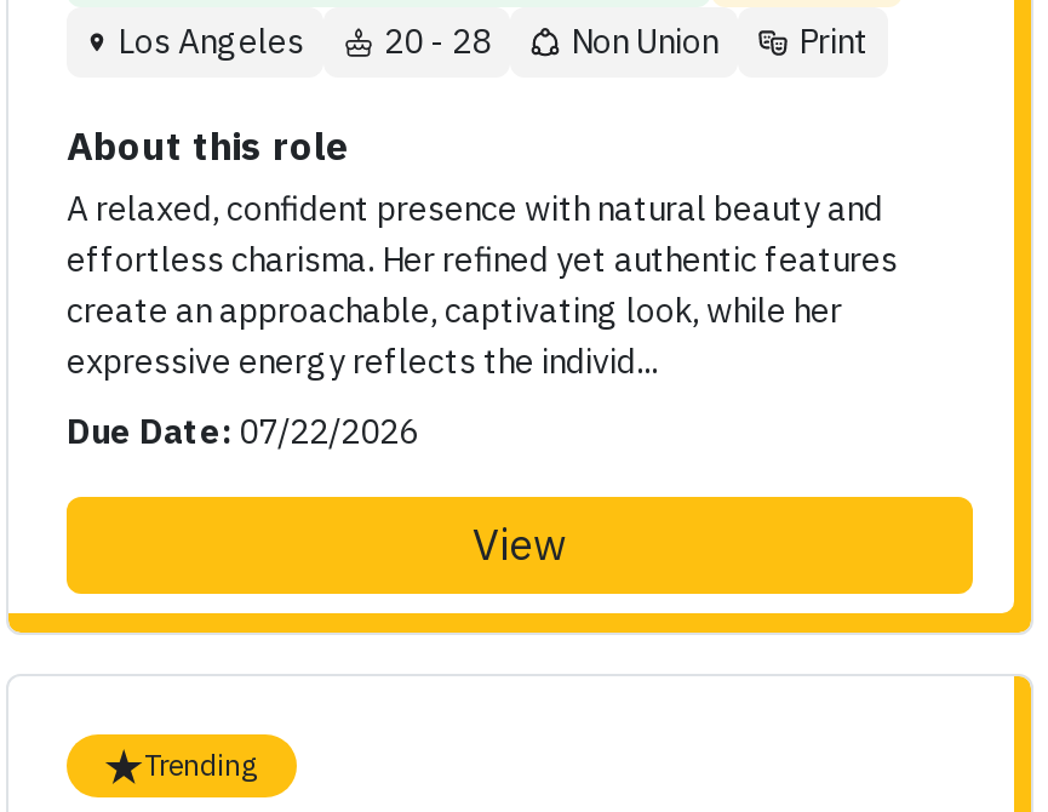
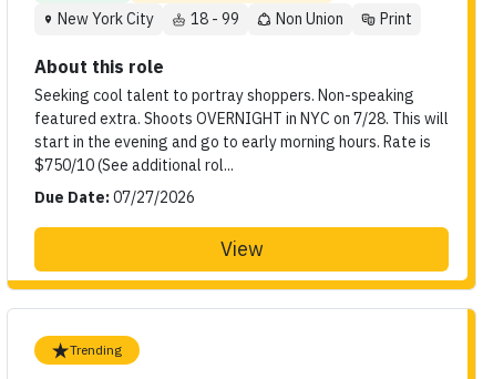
[118,20,491,64] Los Angeles | 20 - 28 -> [58,9,239,29] New York City | 18 - 99
[67,187,898,383] A relaxed, confident presence with natural beauty and | effortless charisma. Her refined yet authentic features | create an approachable, captivating look, while her | expressive energy reflects the individ... -> [34,86,449,175] Seeking cool talent to portray shoppers. Non-speaking | featured extra. Shoots OVERNIGHT in NYC on 7/28. This will | start in the evening and go to early morning hours. Rate is | $750/10 (See additional rol...
[67,410,418,454] Due Date: 07/22/2026 -> [34,188,195,207] Due Date: 07/27/2026

